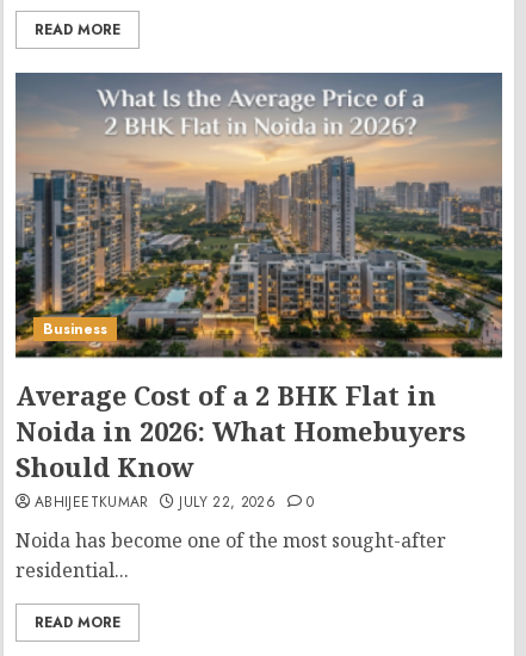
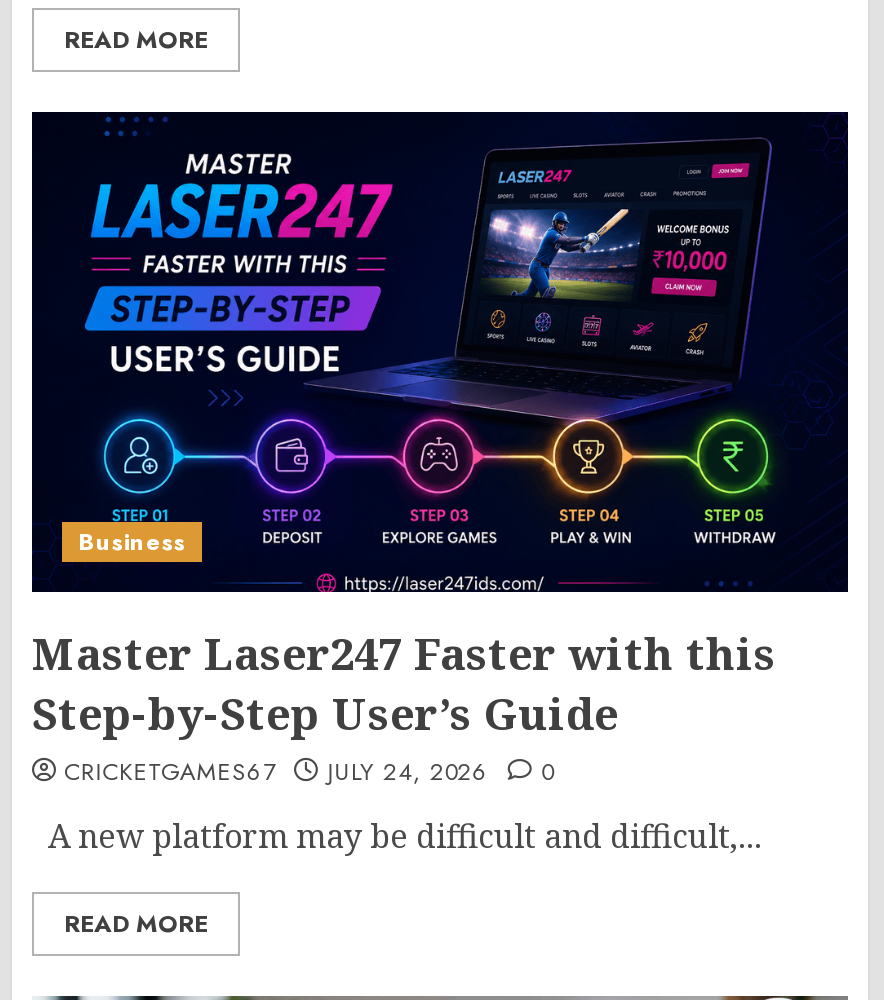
[14,72,503,513] [image] | Average Cost of a 2 BHK Flat in | Noida in 2026: What Homebuyers | Should Know | ABHIJEETKUMAR | JULY 22, 2026 -> [30,110,850,790] [image] | Master Laser247 Faster with this | Step-by-Step User’s Guide | CRICKETGAMES67 | JULY 24, 2026
[16,527,446,583] Noida has become one of the most sought-after | residential... -> [32,814,762,858] A new platform may be difficult and difficult,...

